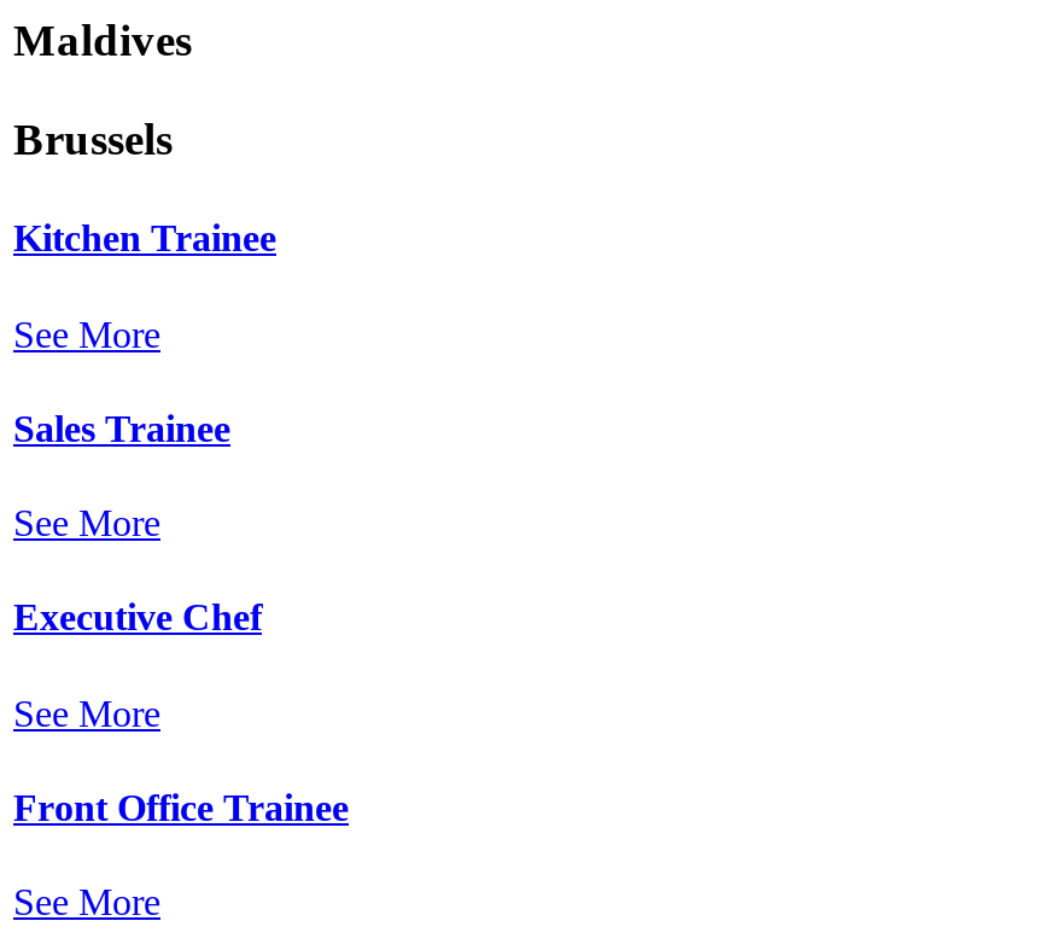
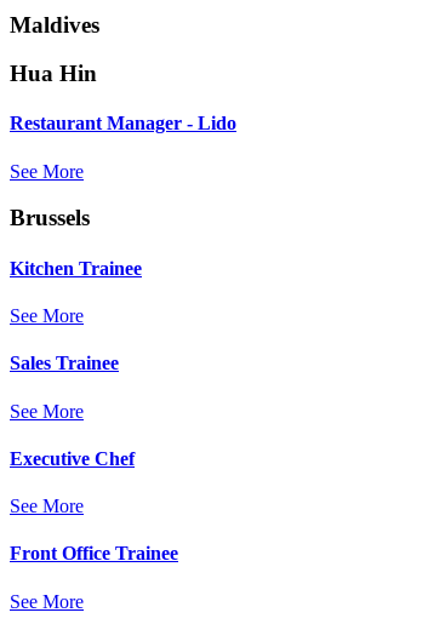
none -> [10,61,236,182] Hua Hin | Restaurant Manager - Lido | See More

